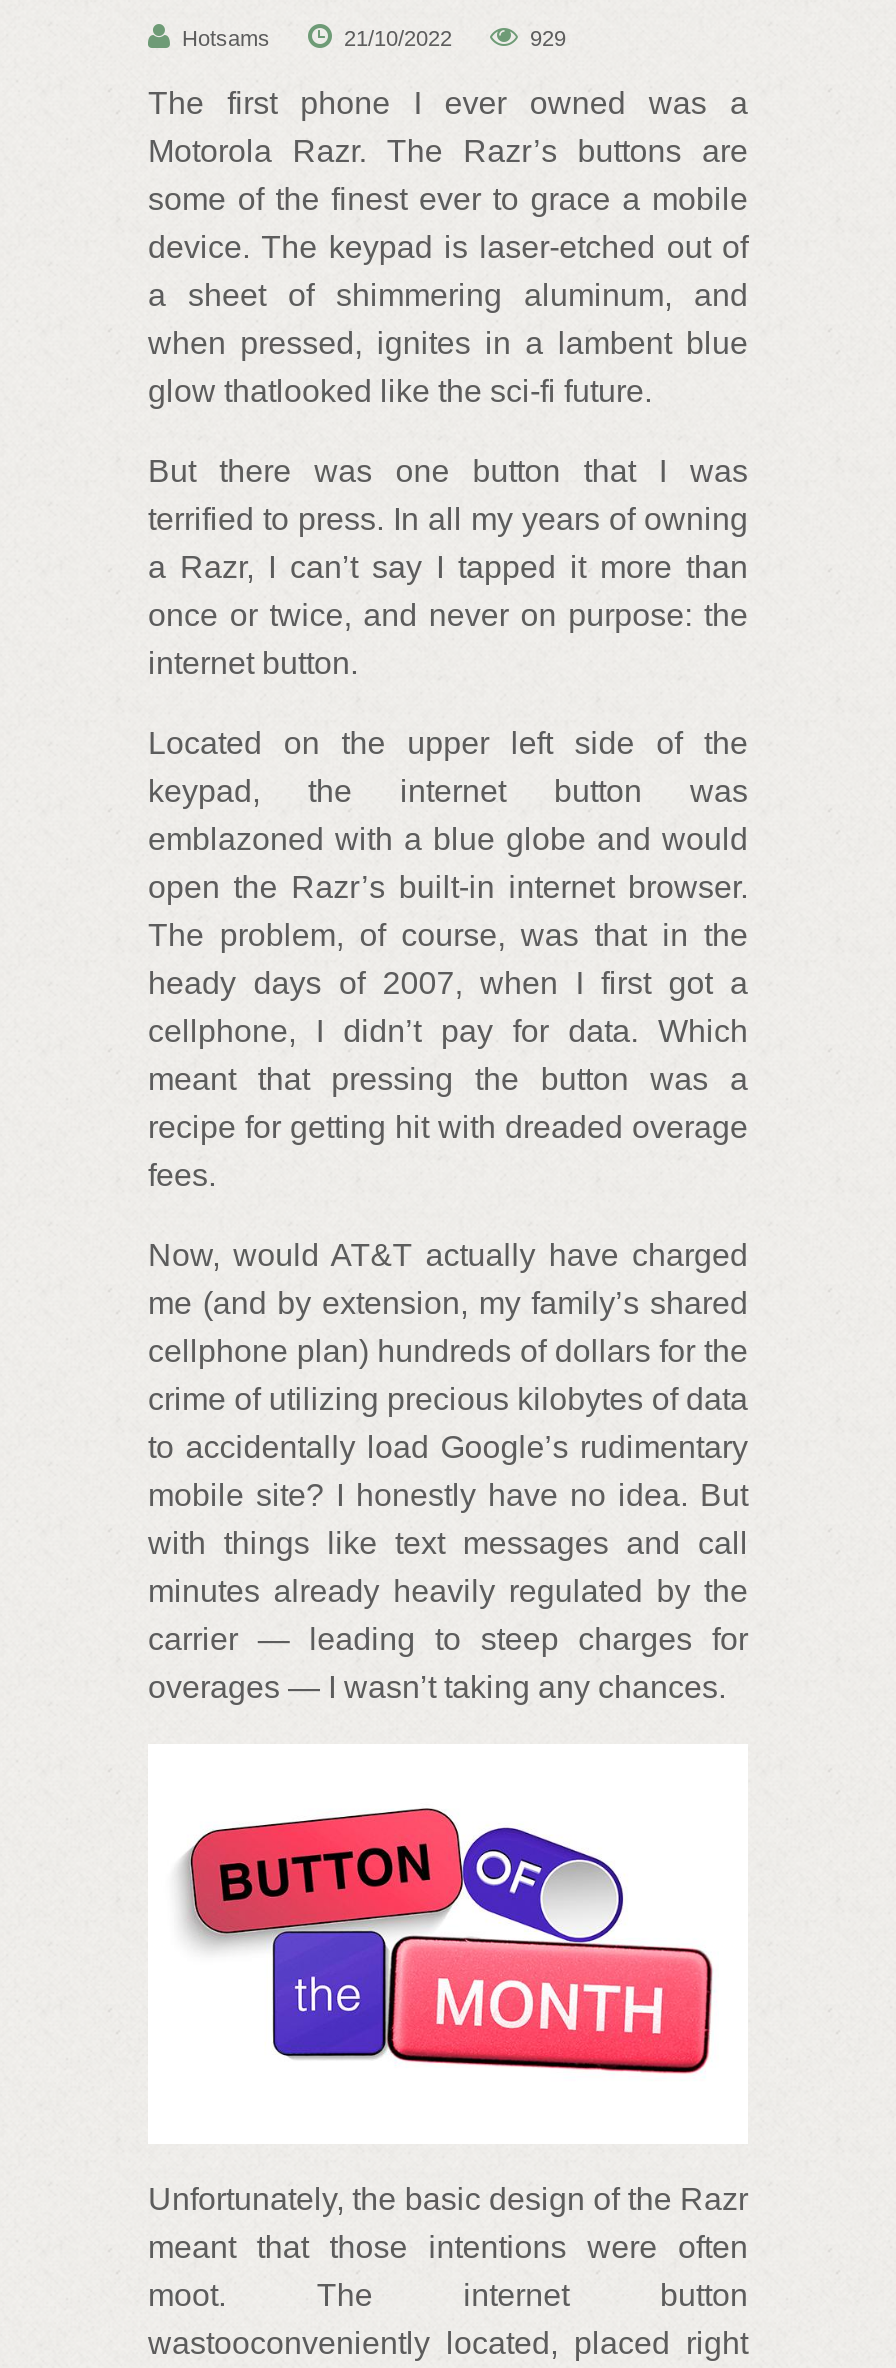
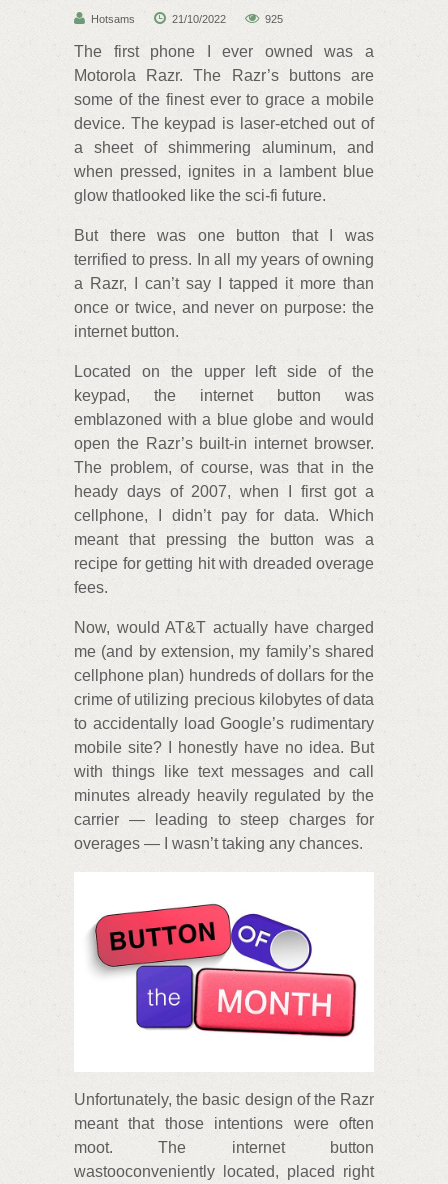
[530,26,566,50] 929 -> [265,13,283,25] 925

